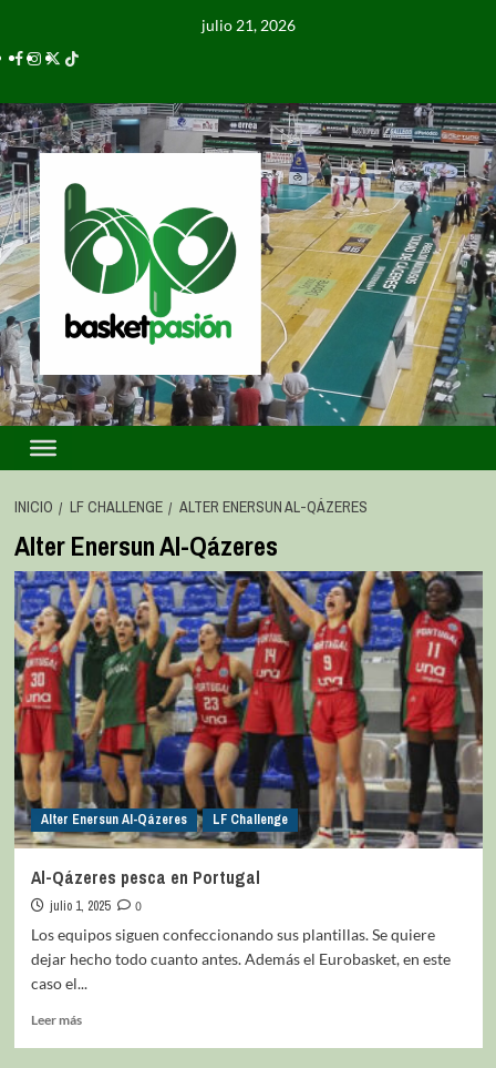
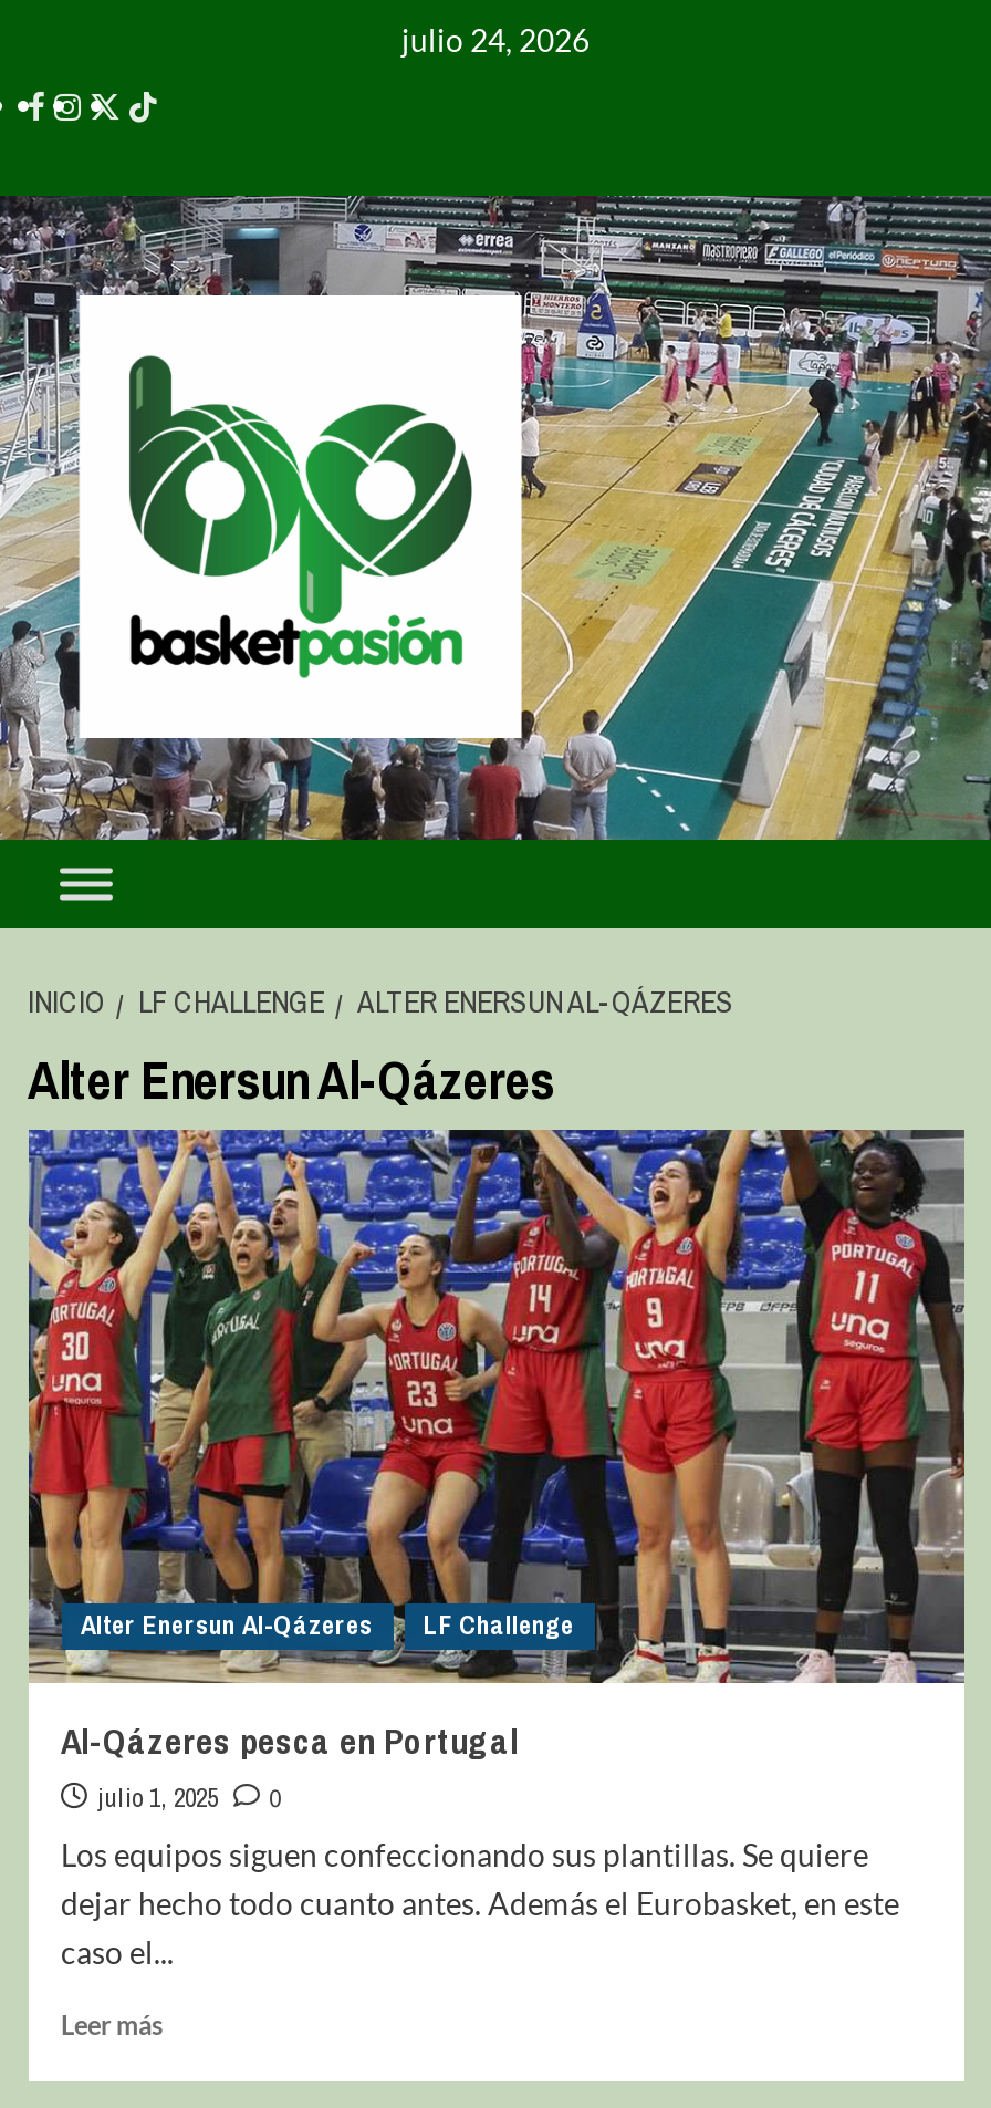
[201,16,295,34] julio 21, 2026 -> [401,21,590,59] julio 24, 2026

